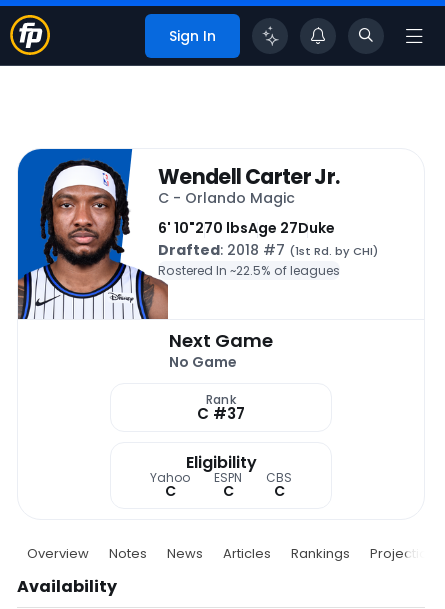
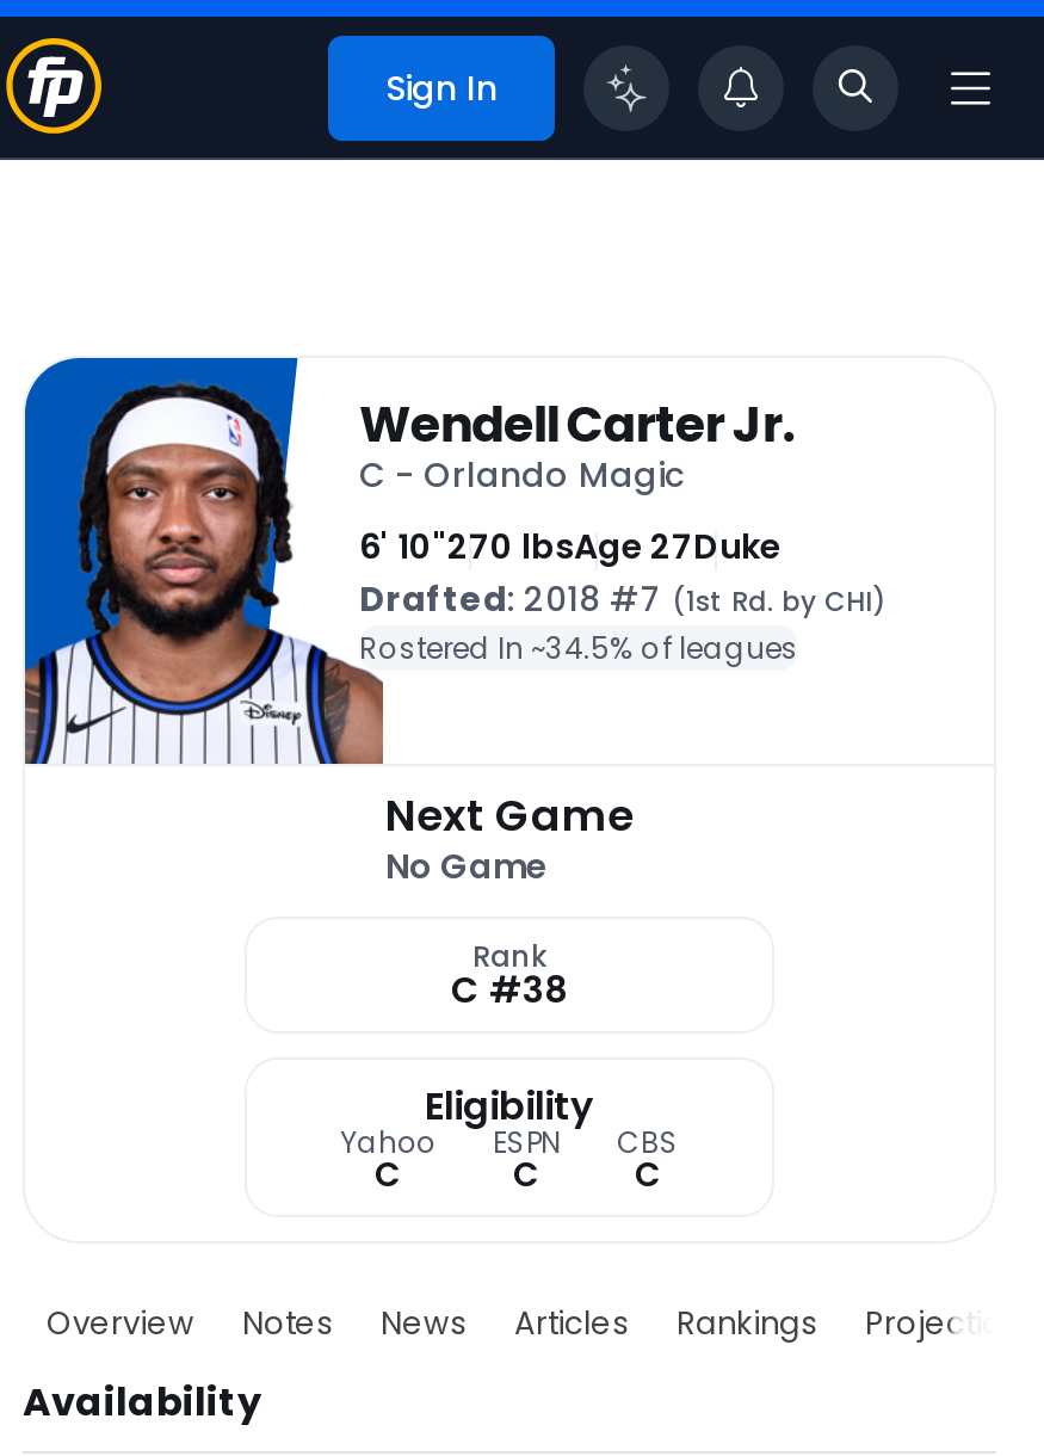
[158,262,340,279] Rostered In ~22.5% of leagues -> [359,629,798,669] Rostered In ~34.5% of leagues
[197,403,245,424] C #37 -> [451,965,568,1015] C #38

